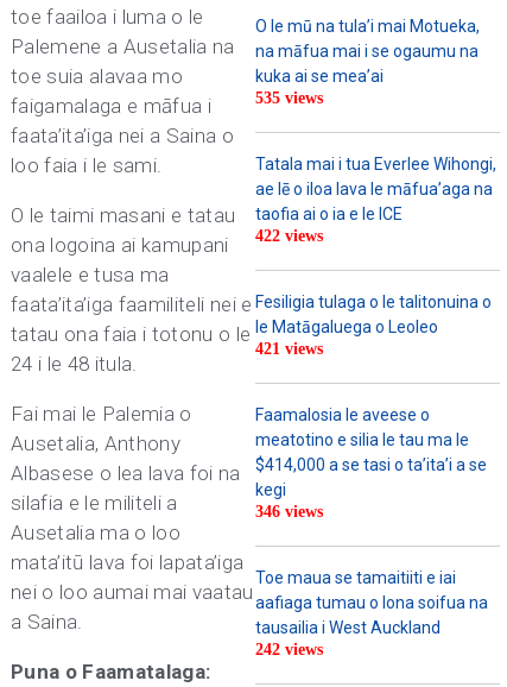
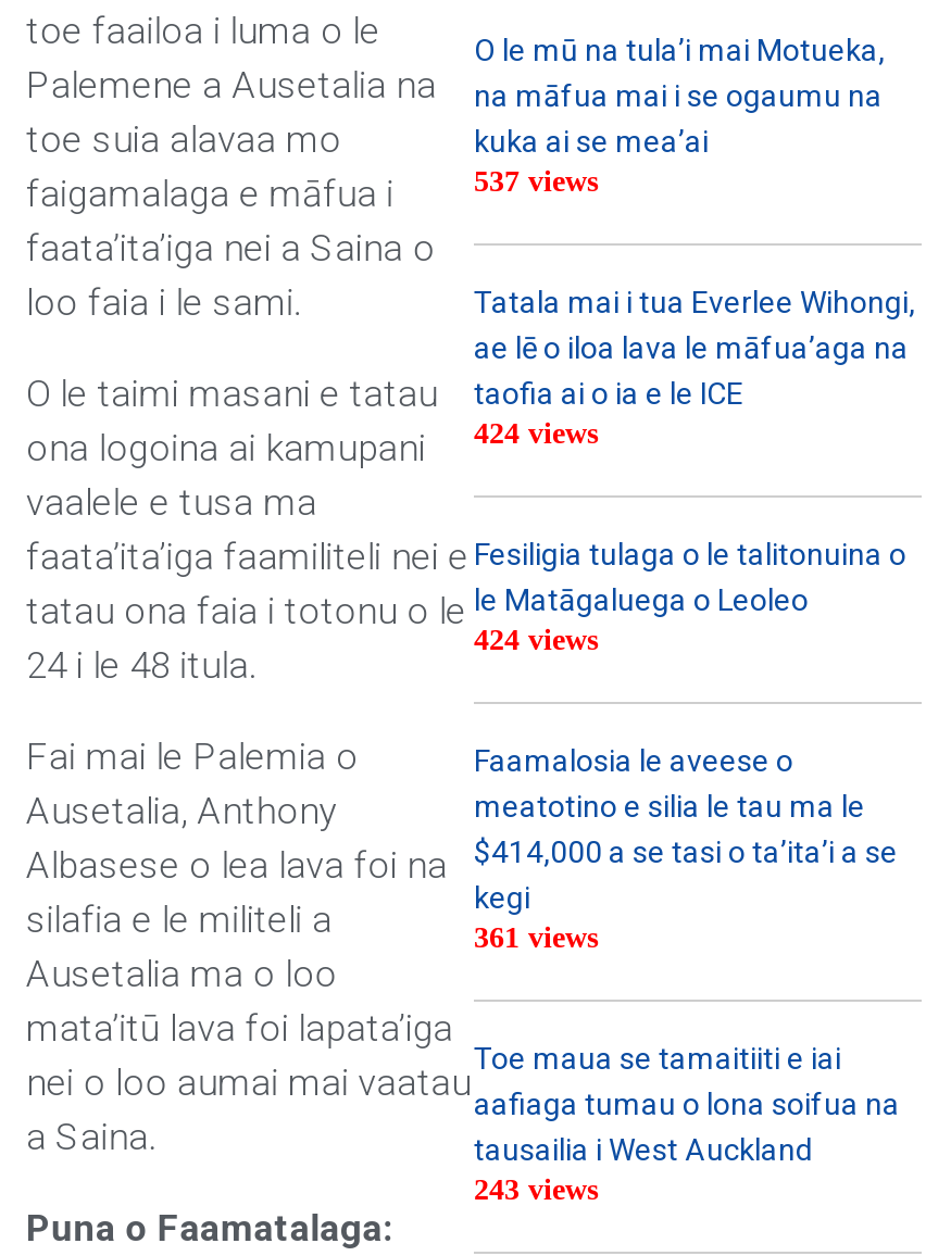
[255,90,323,107] 535 views -> [474,164,598,196] 537 views
[11,227,323,257] ona logoina ai kamupani 422 views -> [26,416,598,470] ona logoina ai kamupani 424 views
[255,340,323,358] 421 views -> [474,622,598,655] 424 views
[255,503,323,521] 346 views -> [474,920,598,953] 361 views
[255,641,323,659] 242 views -> [474,1172,598,1205] 243 views

